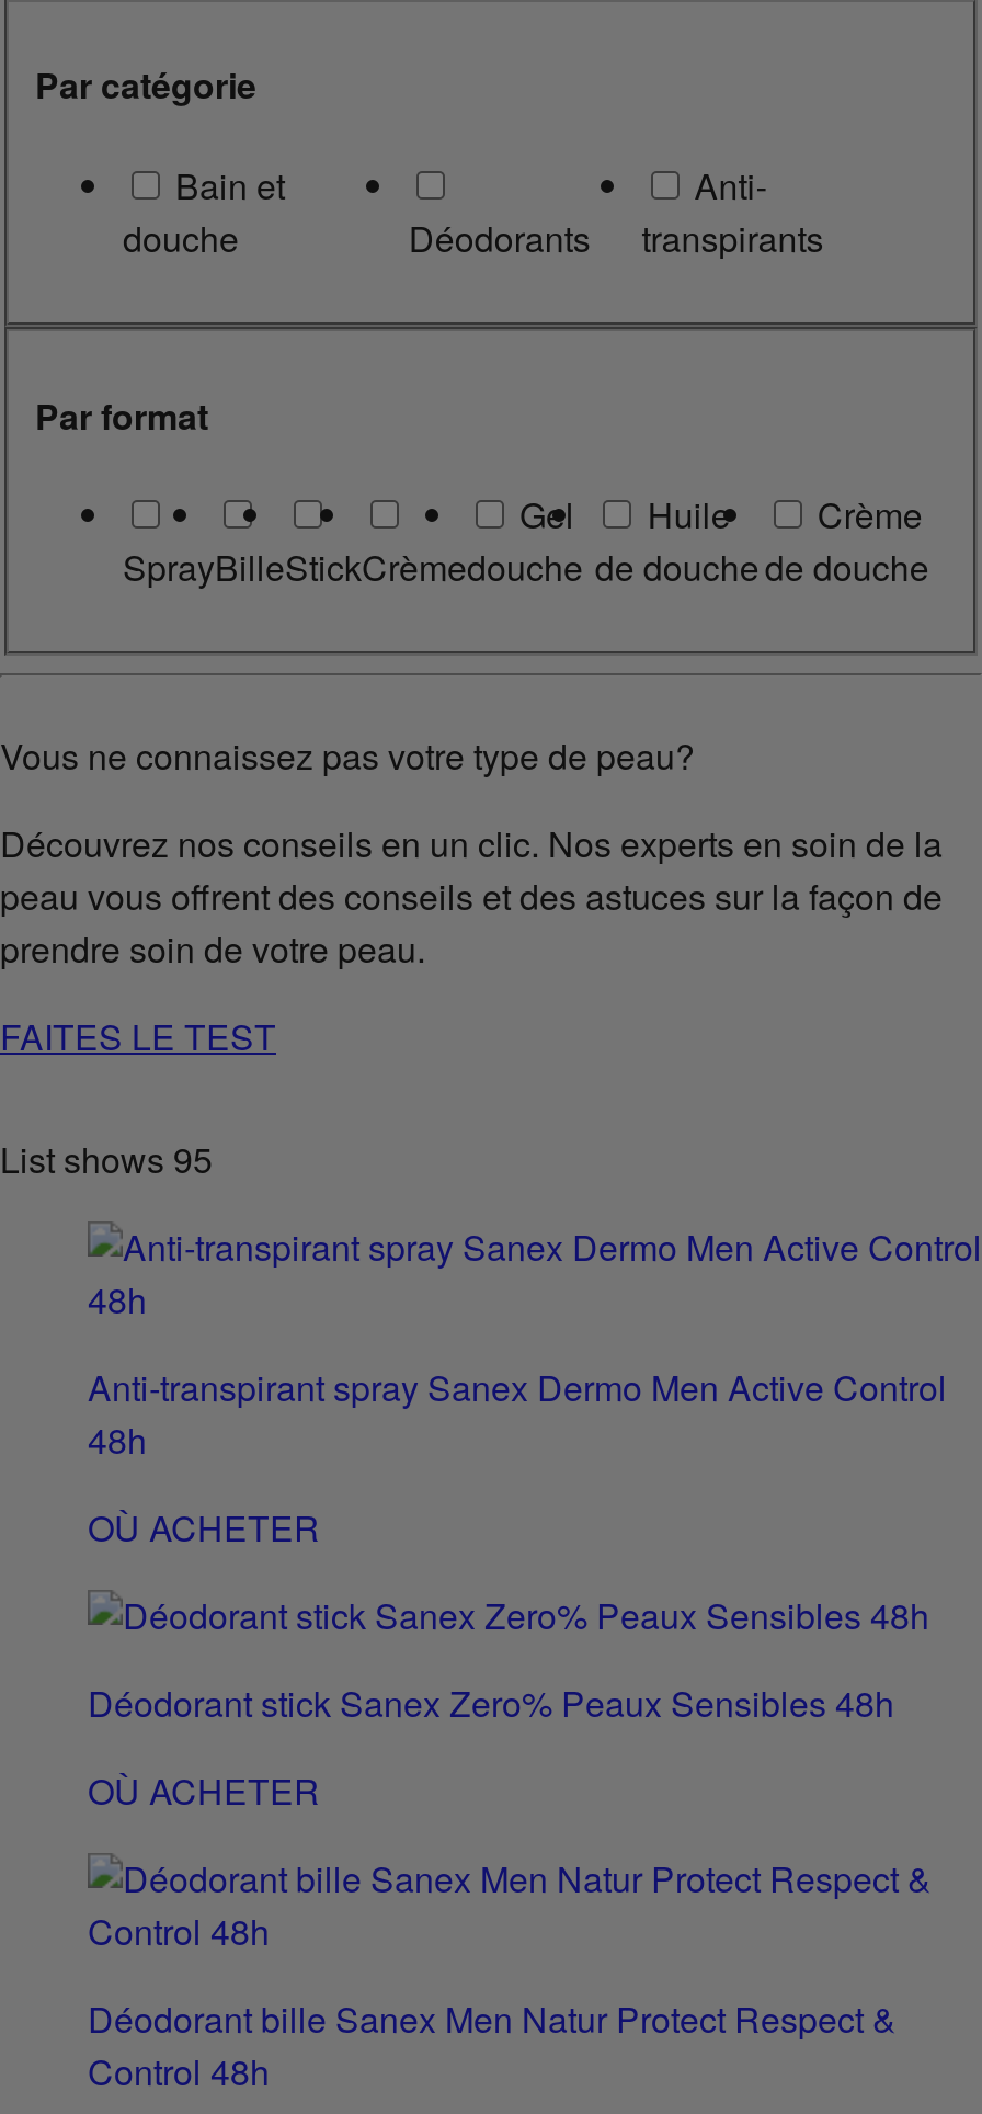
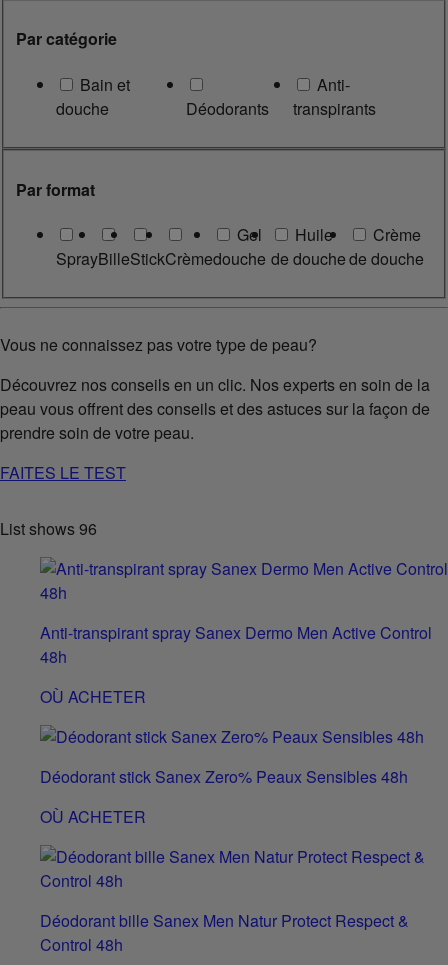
[0,1133,213,1184] List shows 95 -> [0,517,97,540] List shows 96

